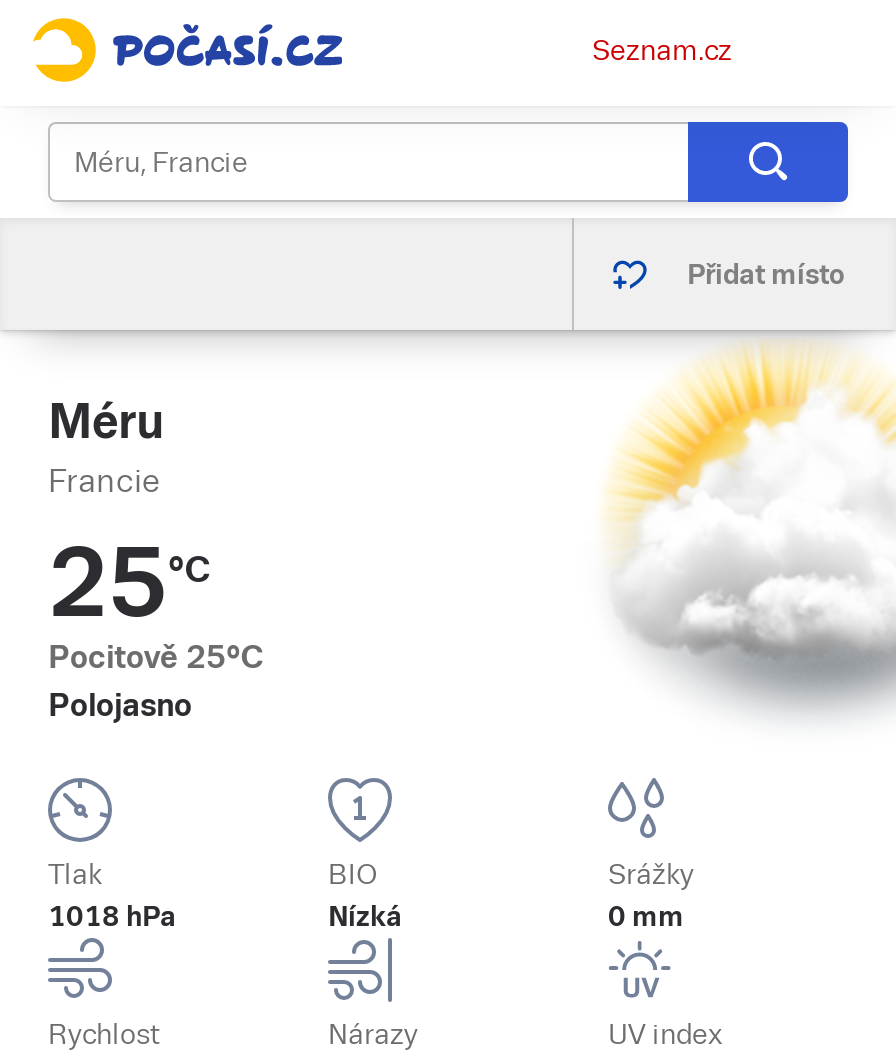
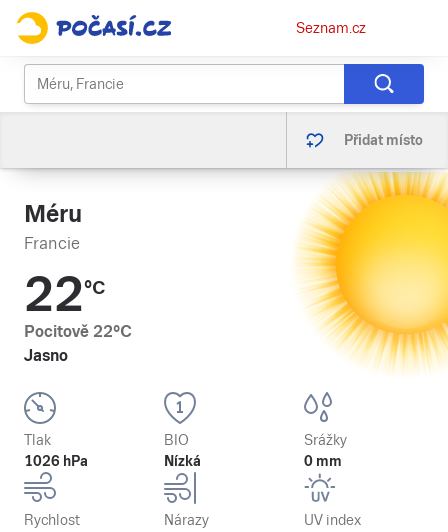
[596,338,890,730] [image] -> [297,172,445,370] [image]
[48,528,264,724] 25°C | Pocitově 25°C | Polojasno -> [24,267,132,365] 22°C | Pocitově 22°C | Jasno
[48,900,176,932] 1018 hPa -> [24,453,88,469] 1026 hPa

